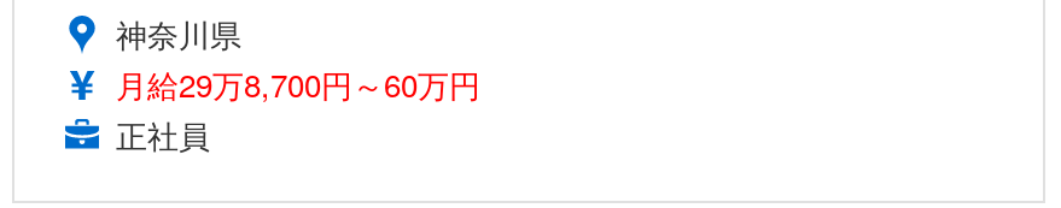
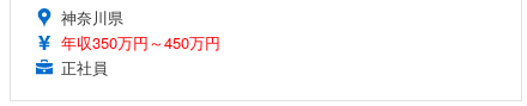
[116,61,480,106] 月給29万8,700円～60万円 -> [61,31,220,53] 年収350万円～450万円

